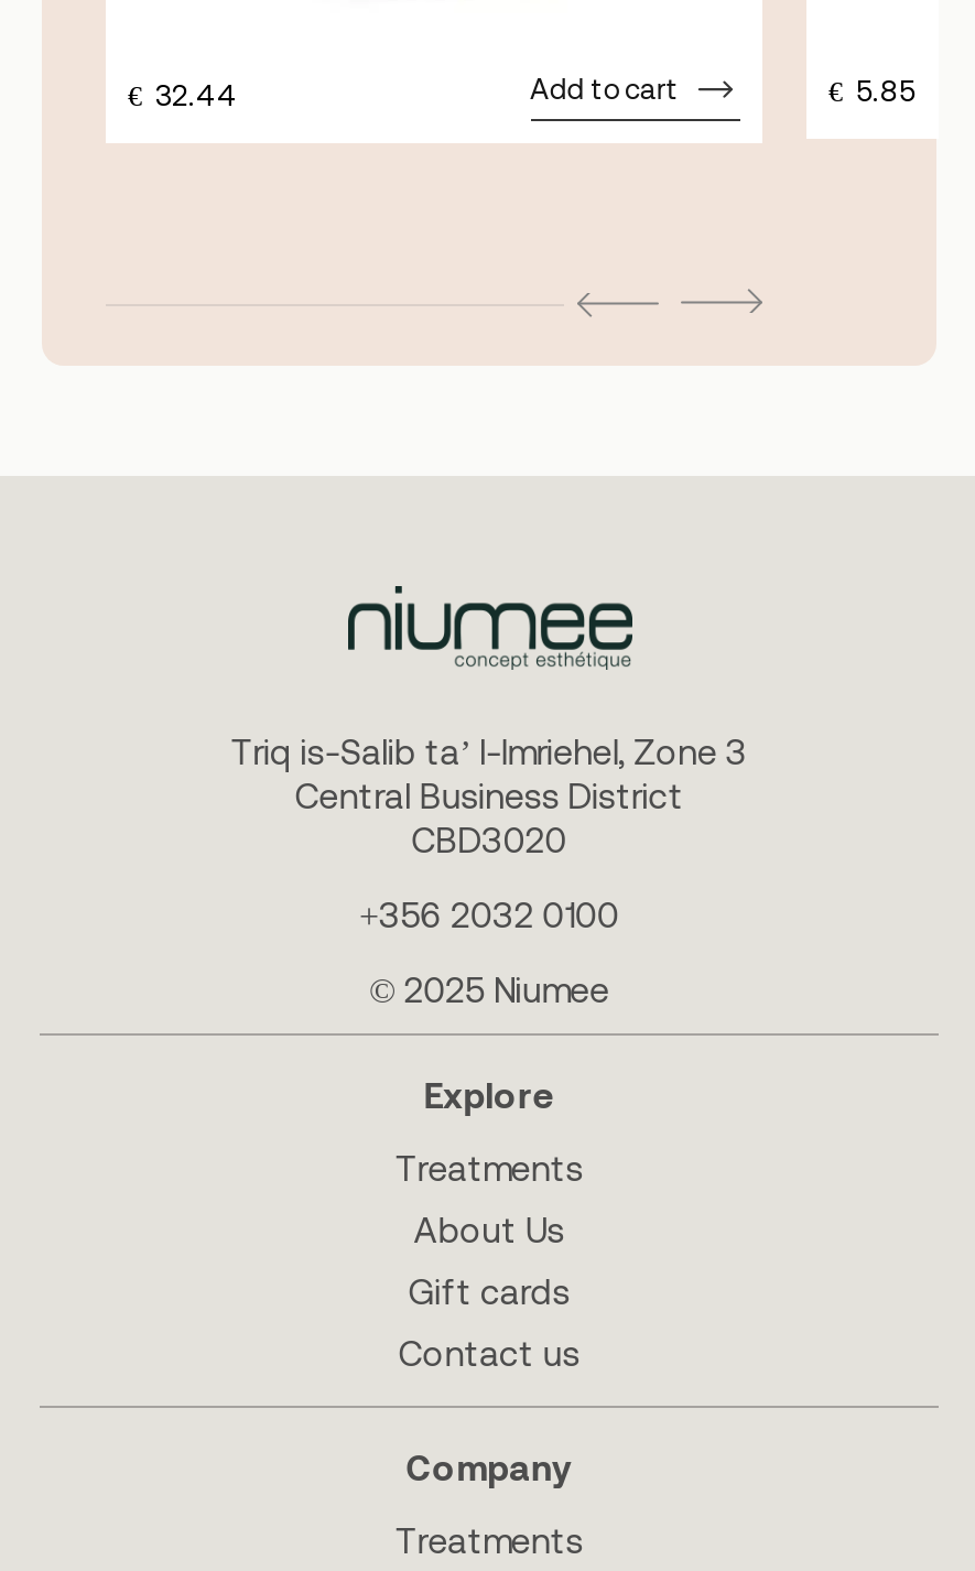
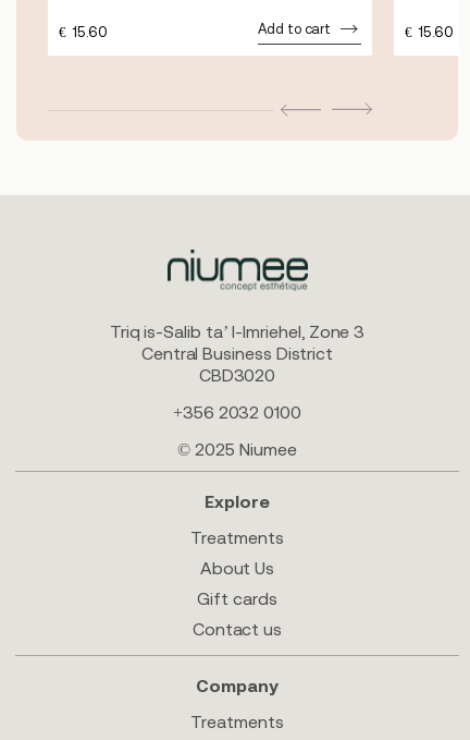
[128,79,238,112] € 32.44 -> [59,24,108,40] € 15.60
[828,75,916,108] € 5.85 -> [405,24,454,40] € 15.60

